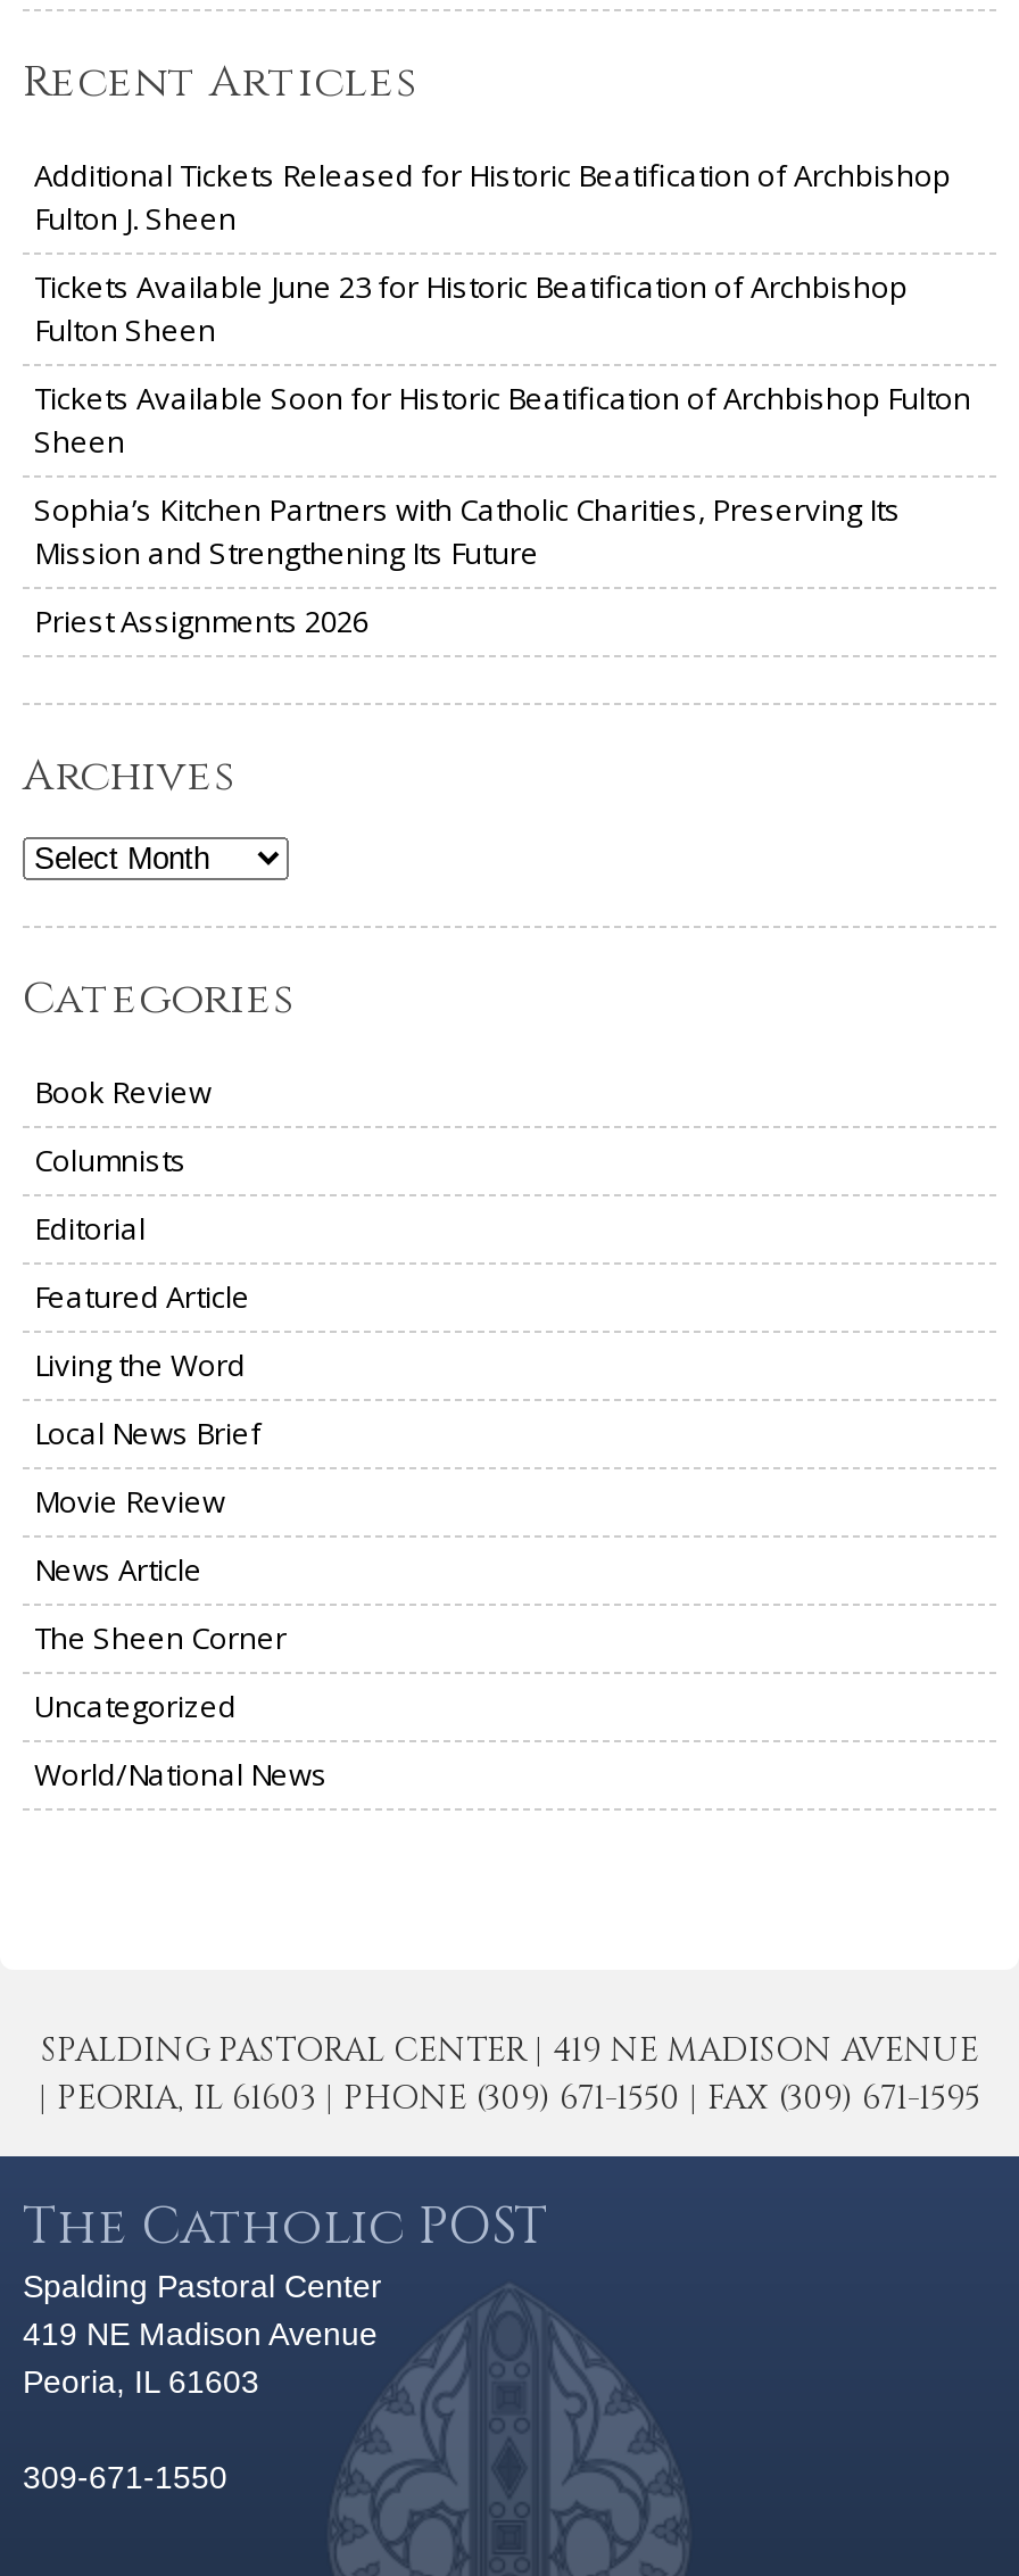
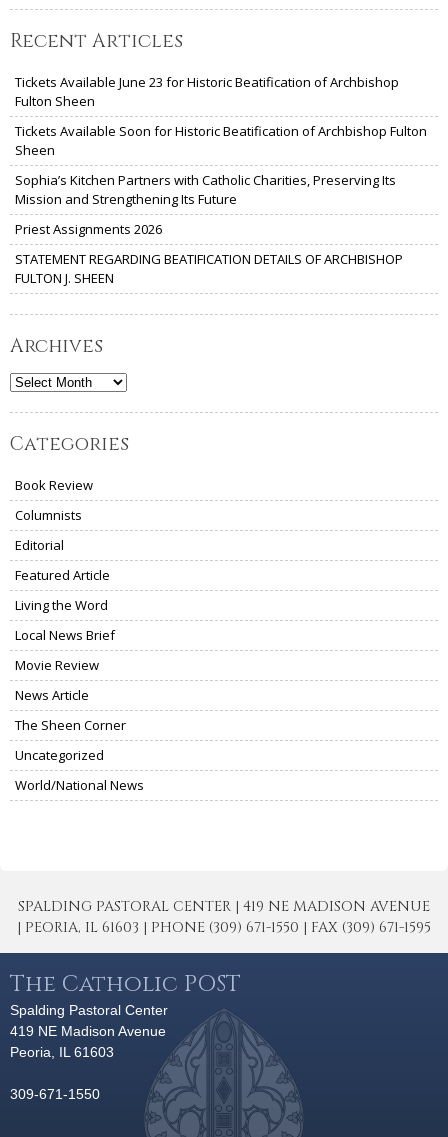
[34,156,951,240] Additional Tickets Released for Historic Beatification of Archbishop | Fulton J. Sheen -> none
moved [34,268,971,643] -> [15,73,427,238]: Tickets Available June 23 for Historic Beatification of Archbishop | Fulton Sheen | Tickets Available Soon for Historic Beatification of Archbishop Fulton | Sheen | Sophia’s Kitchen Partners with Catholic Charities, Preserving Its | Mission and Strengthening Its Future | Priest Assignments 2026
none -> [15,250,403,287] STATEMENT REGARDING BEATIFICATION DETAILS OF ARCHBISHOP | FULTON J. SHEEN

